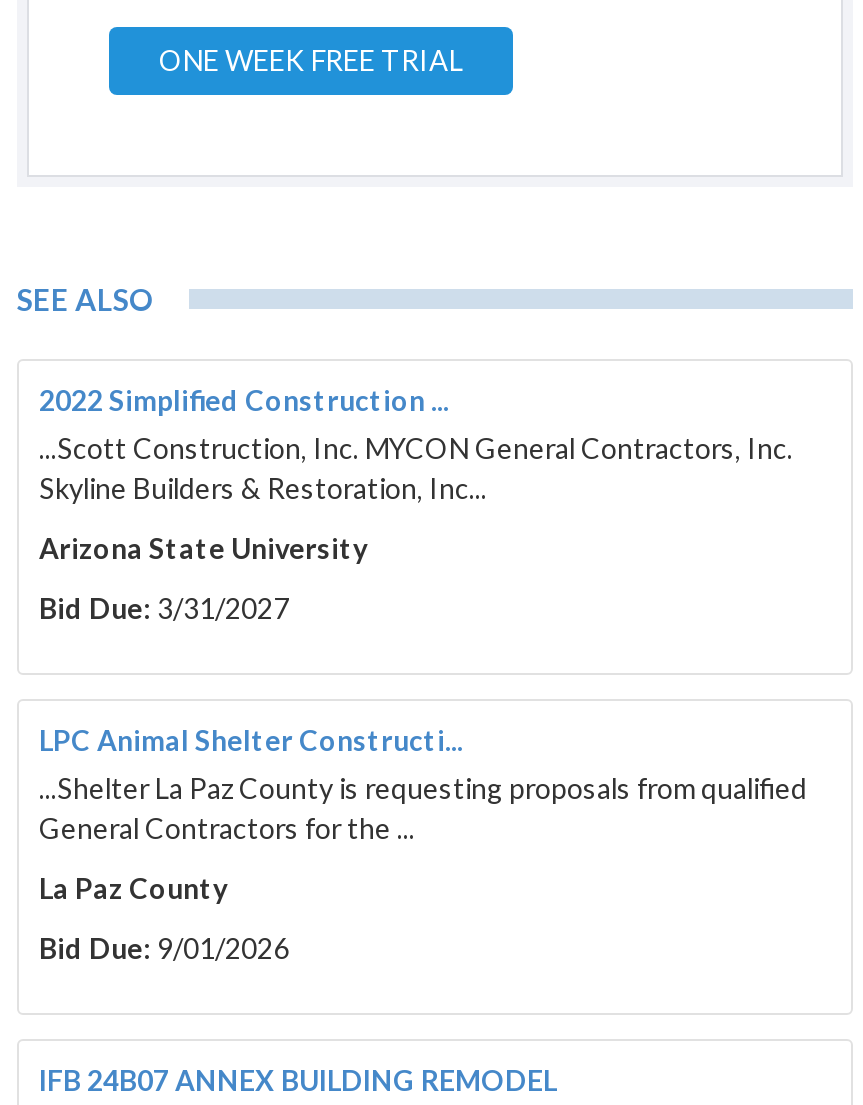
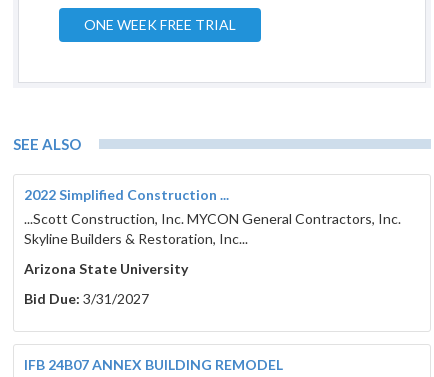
[39,724,807,966] LPC Animal Shelter Constructi... | ...Shelter La Paz County is requesting proposals from qualified | General Contractors for the ... | La Paz County | Bid Due: 9/01/2026 -> none

